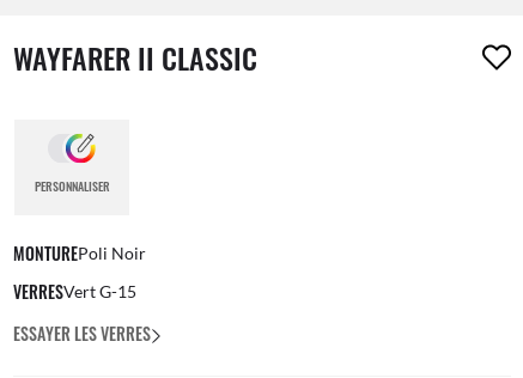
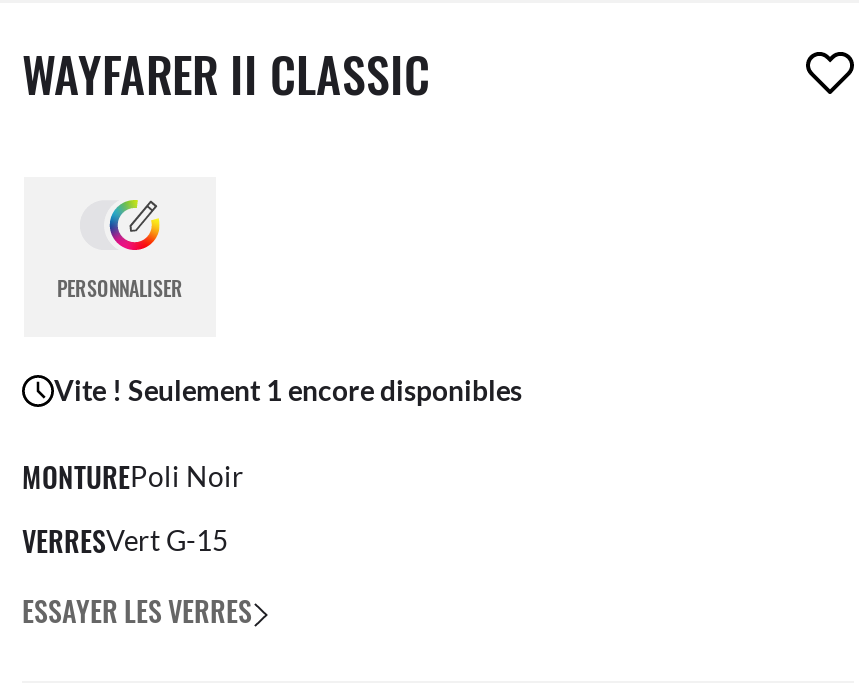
none -> [54,373,522,407] Vite ! Seulement 1 encore disponibles

